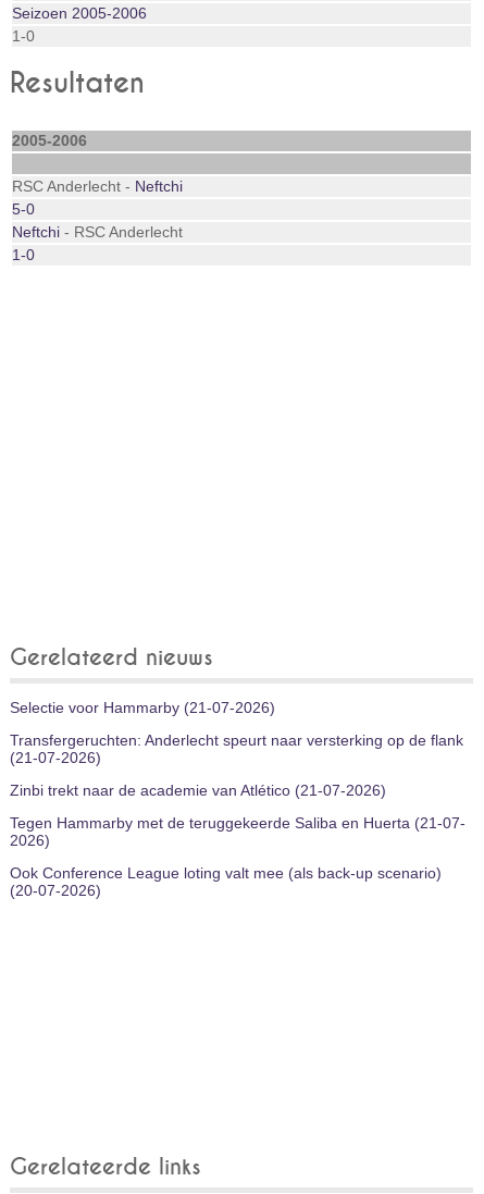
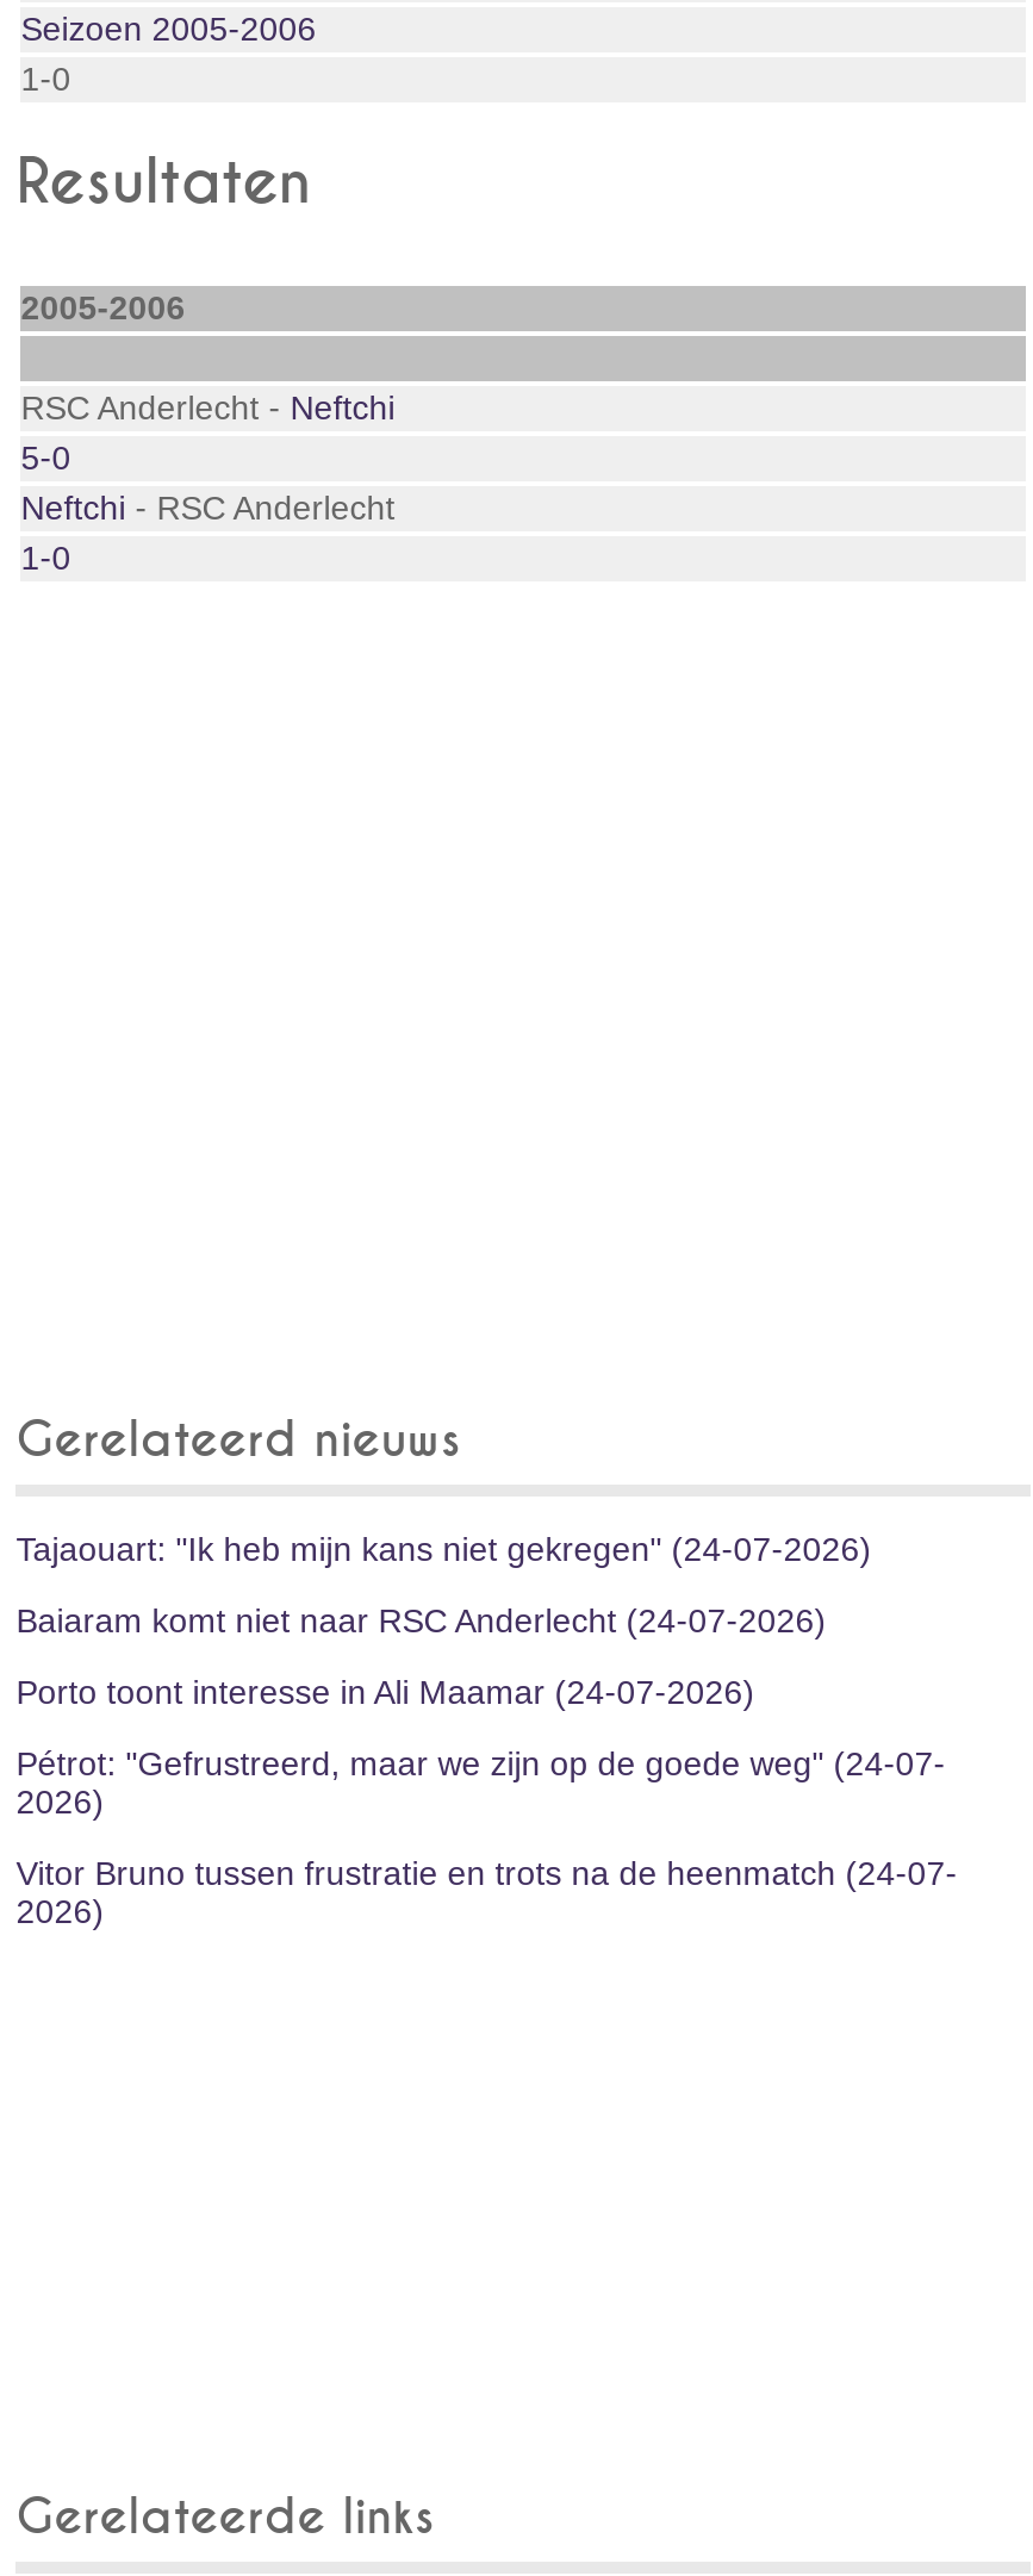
[10,699,275,716] Selectie voor Hammarby (21-07-2026) -> [16,1530,871,1568] Tajaouart: "Ik heb mijn kans niet gekregen" (24-07-2026)
[10,731,464,766] Transfergeruchten: Anderlecht speurt naar versterking op de flank | (21-07-2026) -> [16,1601,826,1639] Baiaram komt niet naar RSC Anderlecht (24-07-2026)
[10,781,386,799] Zinbi trekt naar de academie van Atlético (21-07-2026) -> [16,1673,755,1711] Porto toont interesse in Ali Maamar (24-07-2026)
[10,814,466,832] Tegen Hammarby met de teruggekeerde Saliba en Huerta (21-07- -> [16,1744,945,1782] Pétrot: "Gefrustreerd, maar we zijn op de goede weg" (24-07-
[10,864,442,899] Ook Conference League loting valt mee (als back-up scenario) | (20-07-2026) -> [16,1854,957,1930] Vitor Bruno tussen frustratie en trots na de heenmatch (24-07- | 2026)

